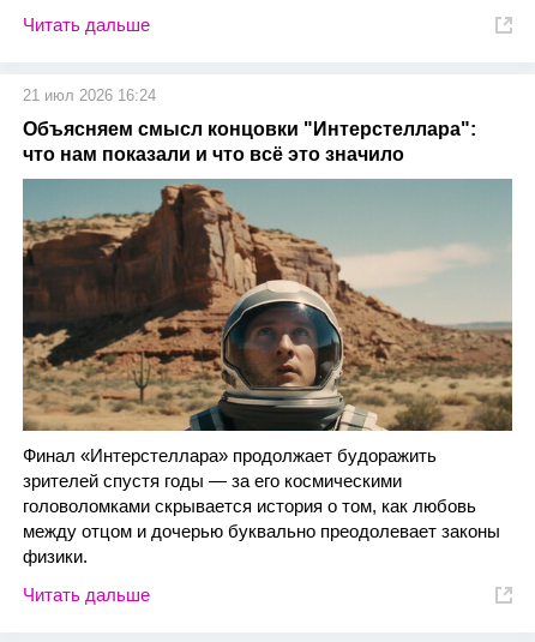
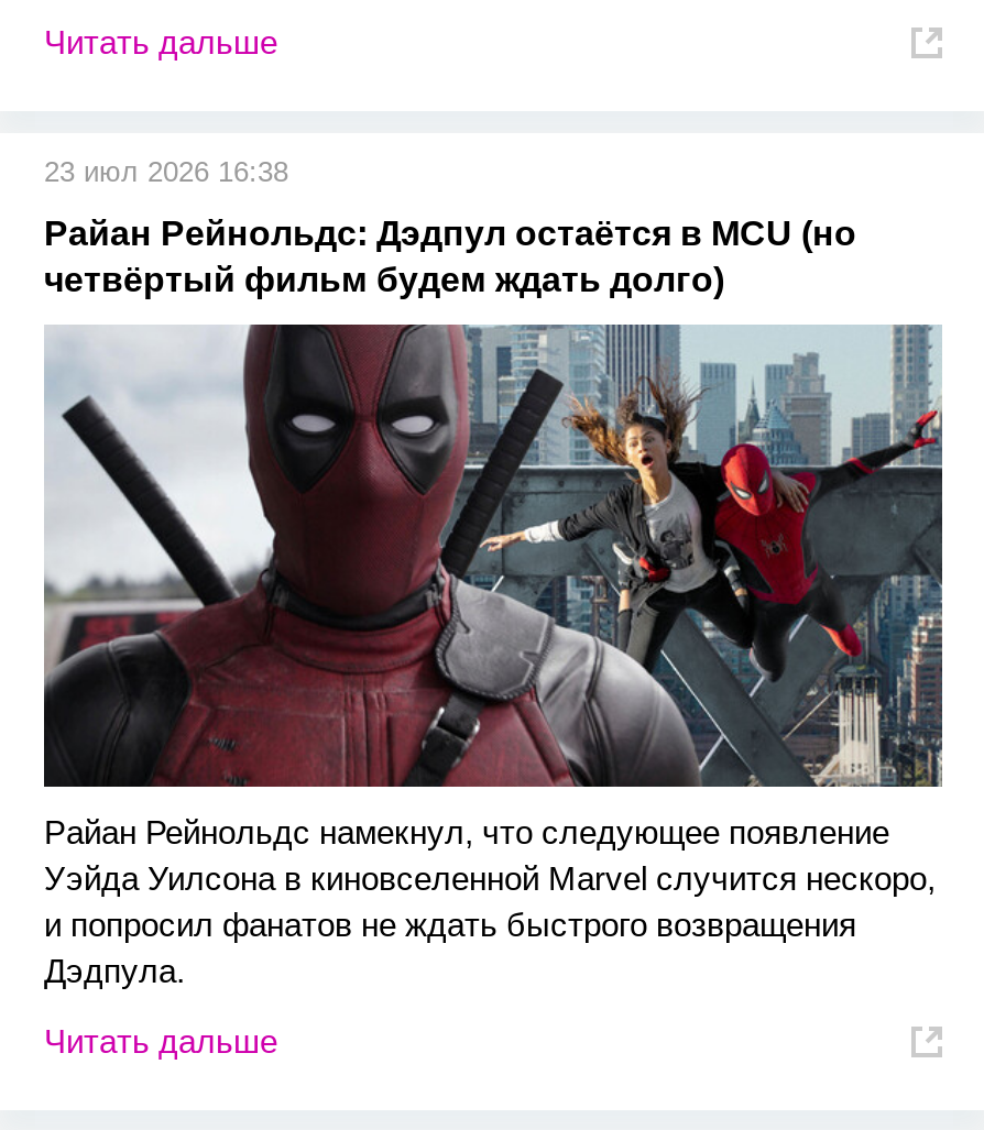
[23,86,156,104] 21 июл 2026 16:24 -> [44,155,288,188] 23 июл 2026 16:38
[23,119,476,164] Объясняем смысл концовки "Интерстеллара": | что нам показали и что всё это значило -> [44,215,856,298] Райан Рейнольдс: Дэдпул остаётся в MCU (но | четвёртый фильм будем ждать долго)
[22,179,513,566] [image] | Финал «Интерстеллара» продолжает будоражить | зрителей спустя годы — за его космическими | головоломками скрывается история о том, как любовь | между отцом и дочерью буквально преодолевает законы | физики. -> [42,322,942,989] [image] | Райан Рейнольдс намекнул, что следующее появление | Уэйда Уилсона в киновселенной Marvel случится нескоро, | и попросил фанатов не ждать быстрого возвращения | Дэдпула.

